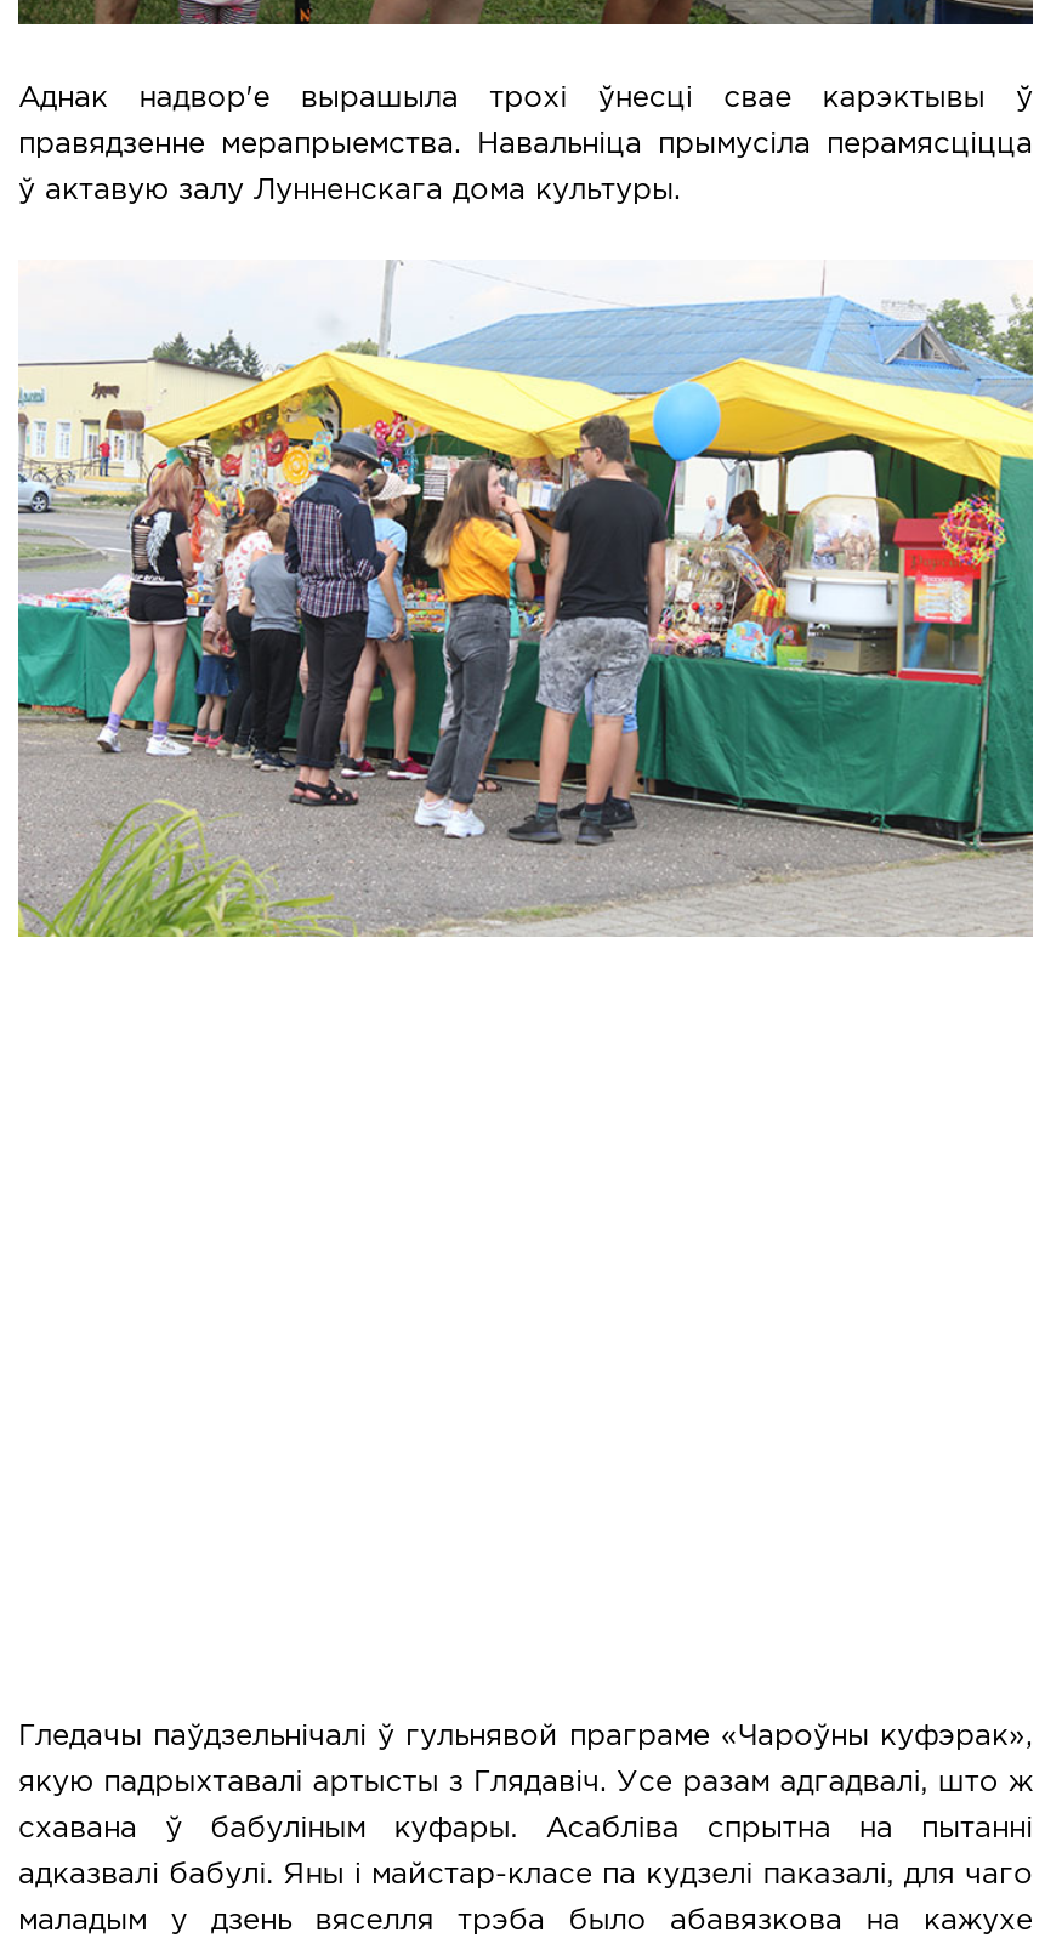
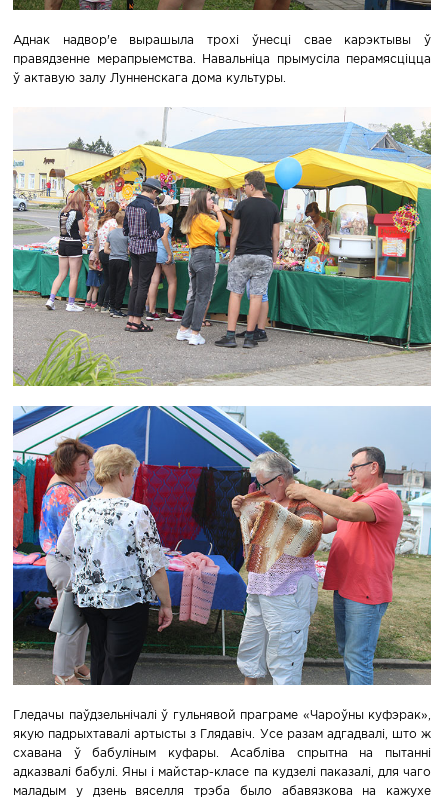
none -> [12,405,432,686] [image]

